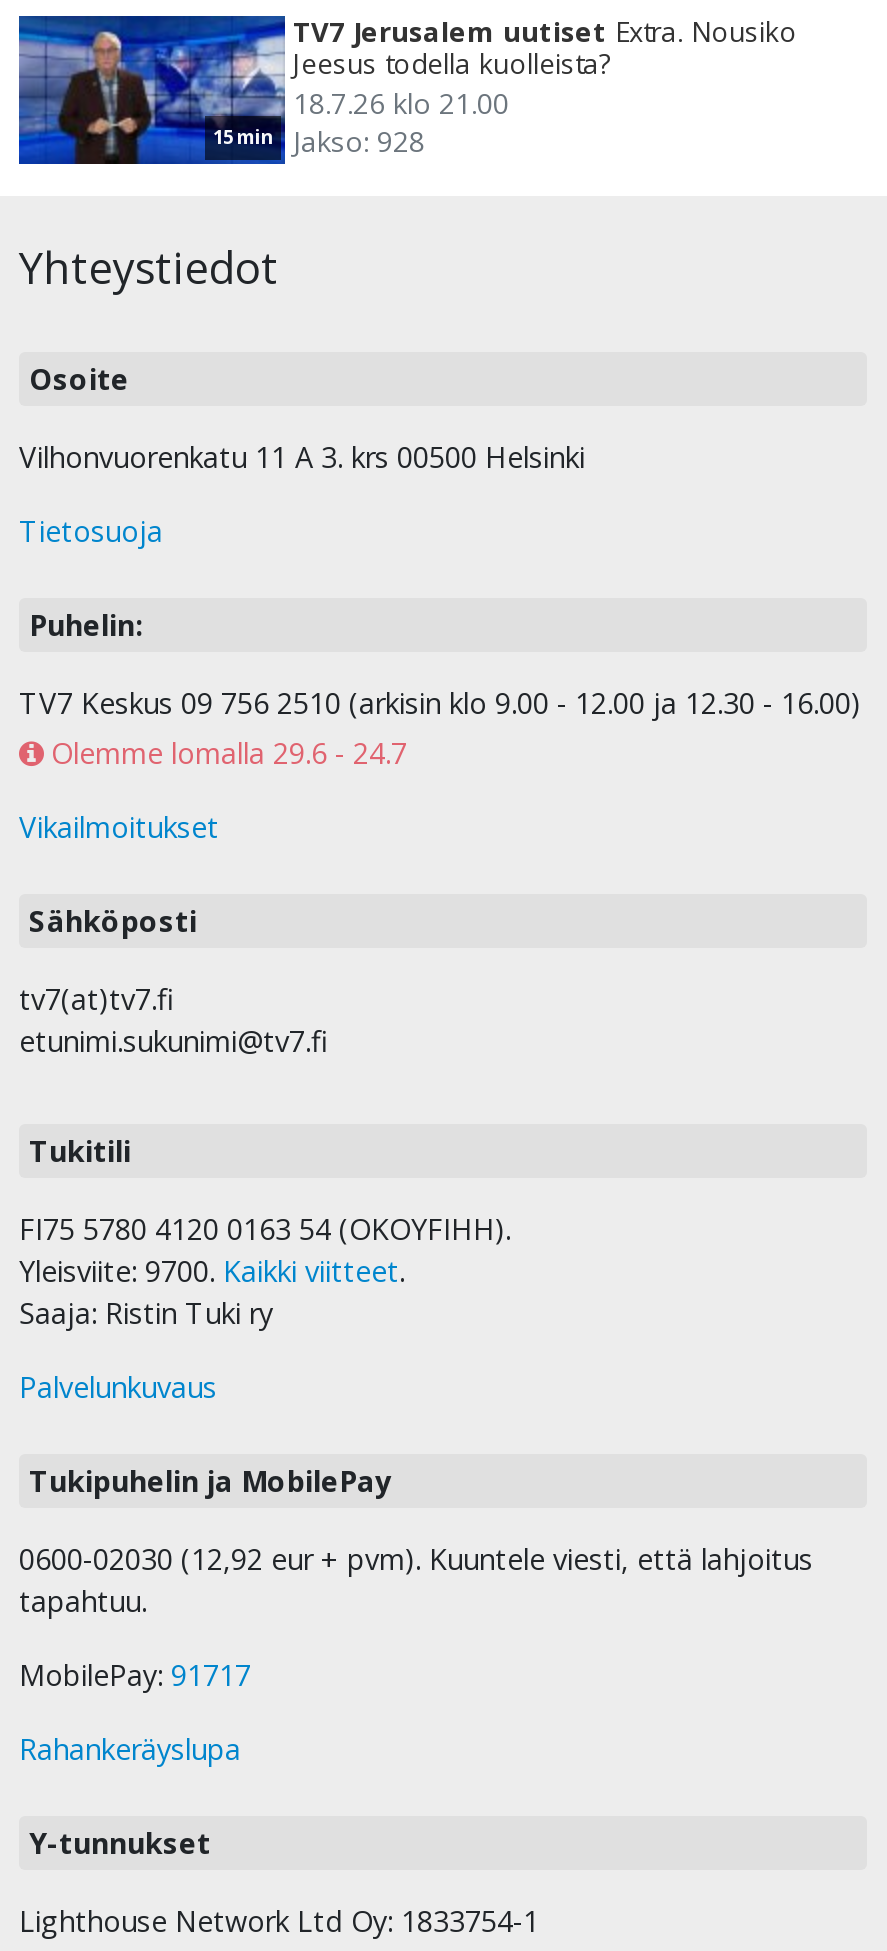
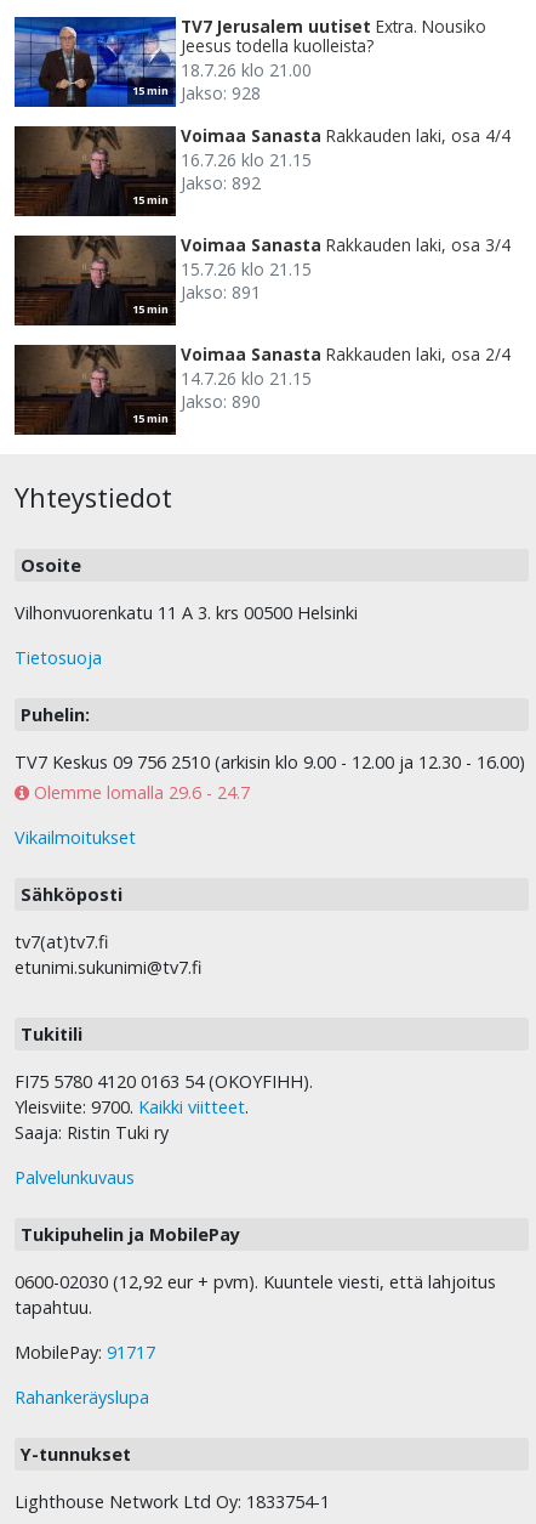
none -> [13,125,169,217] [image] | 15 min
none -> [13,234,169,327] [image] | 15 min
none -> [13,344,169,436] [image] | 15 min
none -> [181,124,511,195] Voimaa Sanasta Rakkauden laki, osa 4/4 | 16.7.26 klo 21.15 | Jakso: 892
none -> [181,233,511,304] Voimaa Sanasta Rakkauden laki, osa 3/4 | 15.7.26 klo 21.15 | Jakso: 891
none -> [181,343,511,413] Voimaa Sanasta Rakkauden laki, osa 2/4 | 14.7.26 klo 21.15 | Jakso: 890

